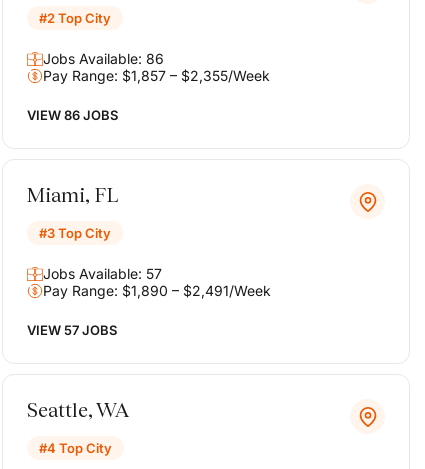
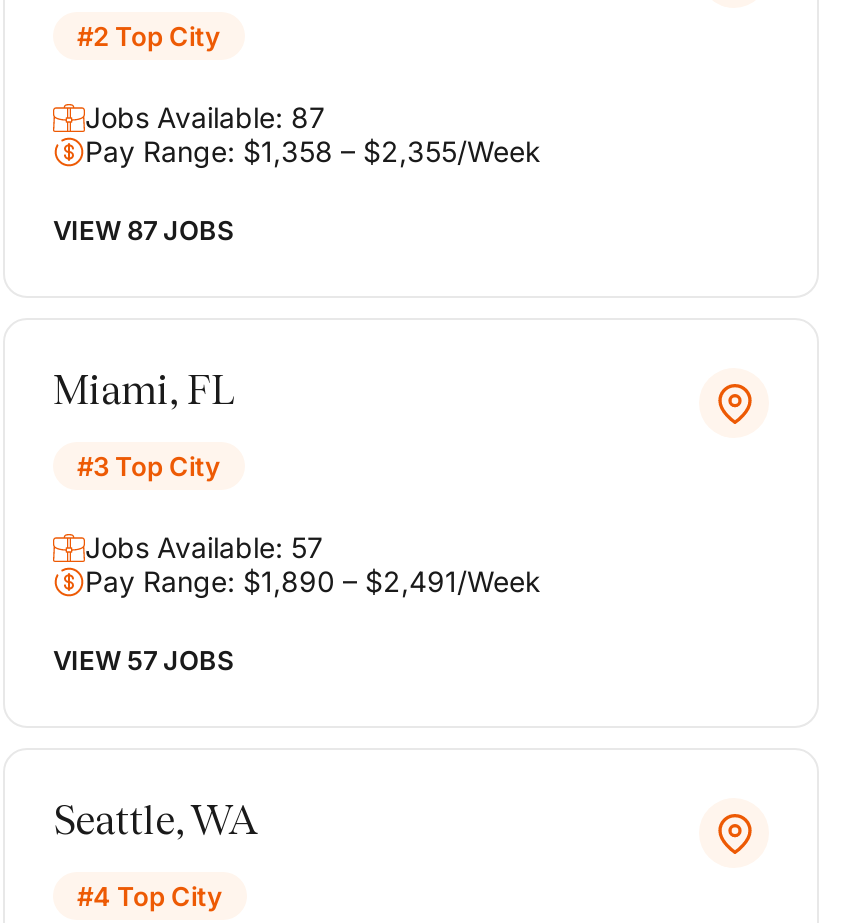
[43,50,164,67] Jobs Available: 86 -> [85,100,325,134] Jobs Available: 87
[43,67,270,84] Pay Range: $1,857 – $2,355/Week -> [85,134,541,168] Pay Range: $1,358 – $2,355/Week
[27,107,118,123] VIEW 86 JOBS -> [53,214,233,246] VIEW 87 JOBS

